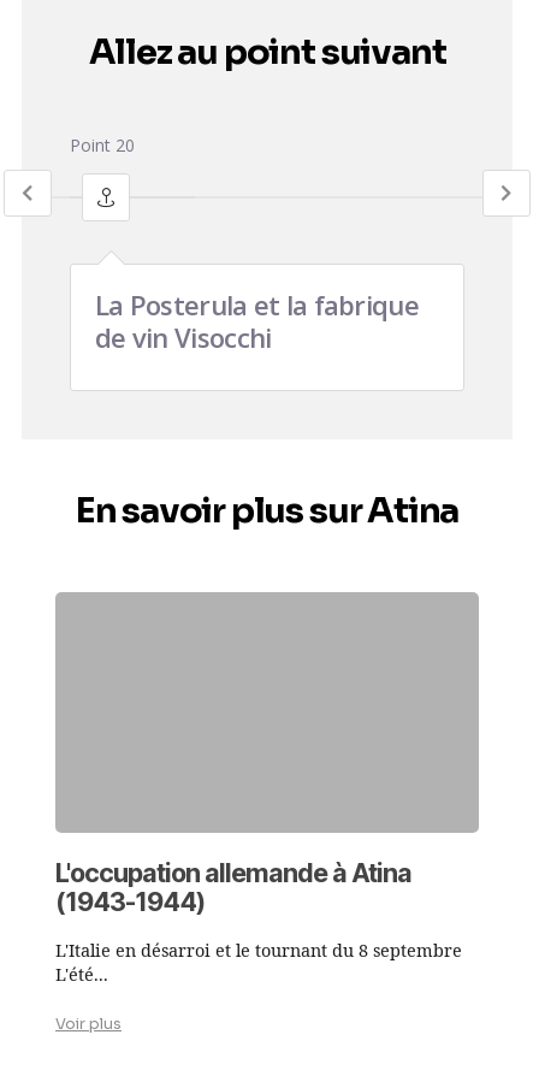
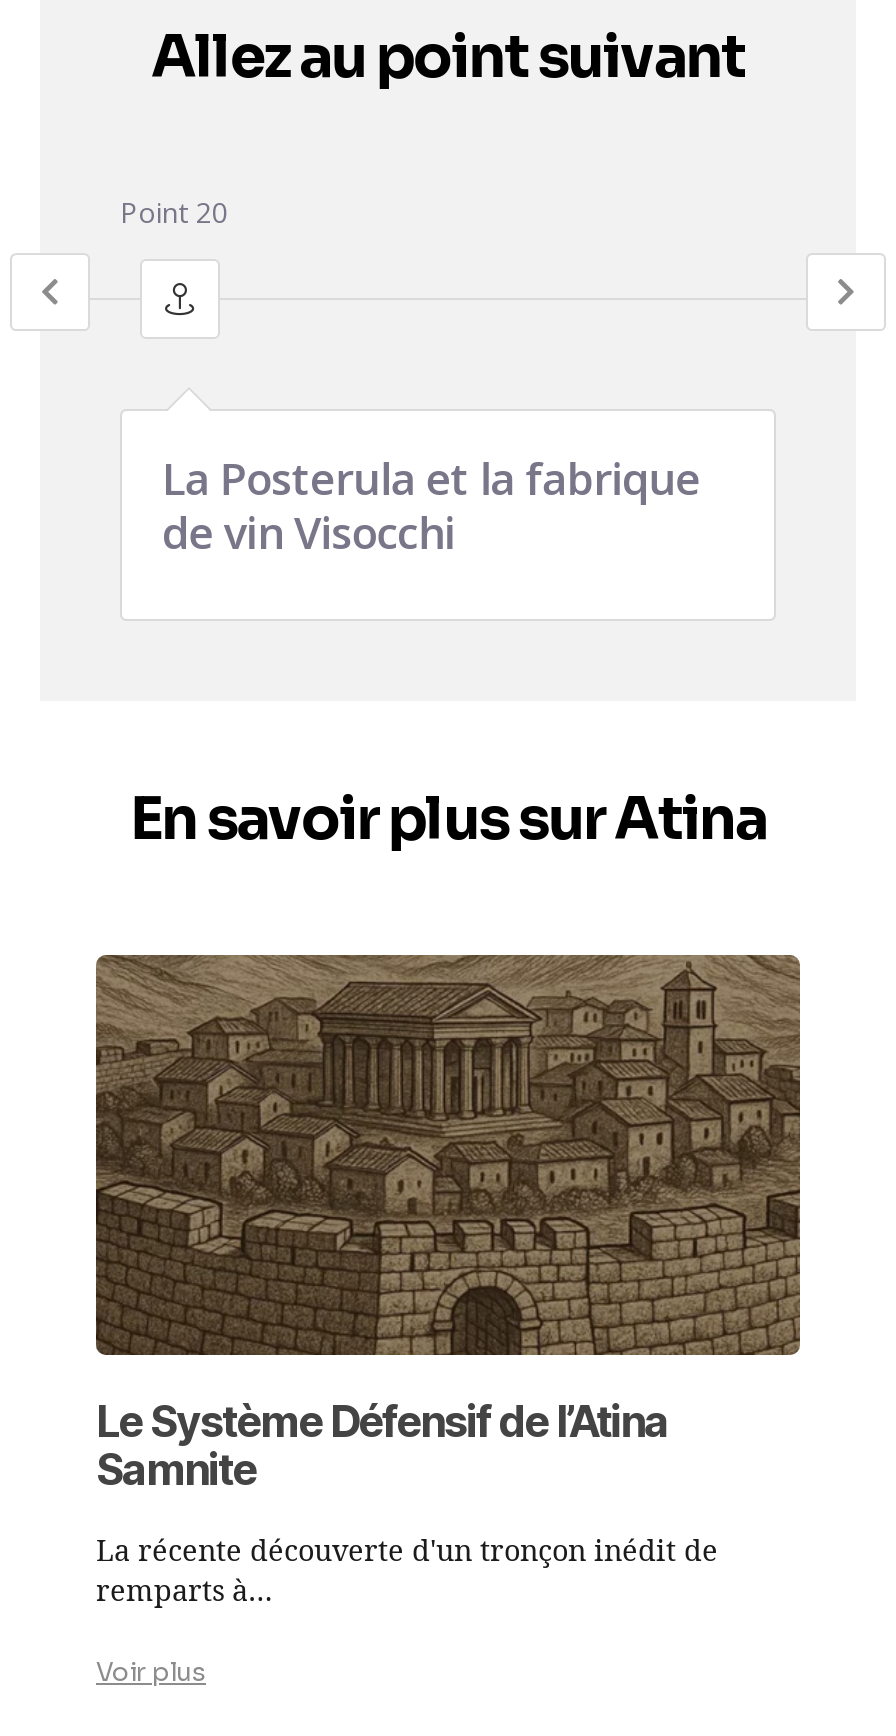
none -> [96,955,800,1355] [image]
[55,856,412,917] L'occupation allemande à Atina | (1943-1944) -> [96,1394,668,1494] Le Système Défensif de l’Atina | Samnite
[55,941,462,986] L'Italie en désarroi et le tournant du 8 septembre | L'été... -> [96,1534,718,1610] La récente découverte d'un tronçon inédit de | remparts à…

